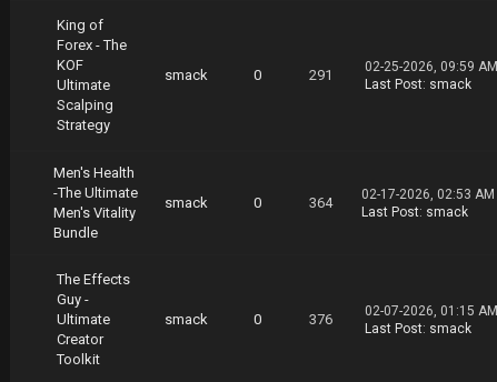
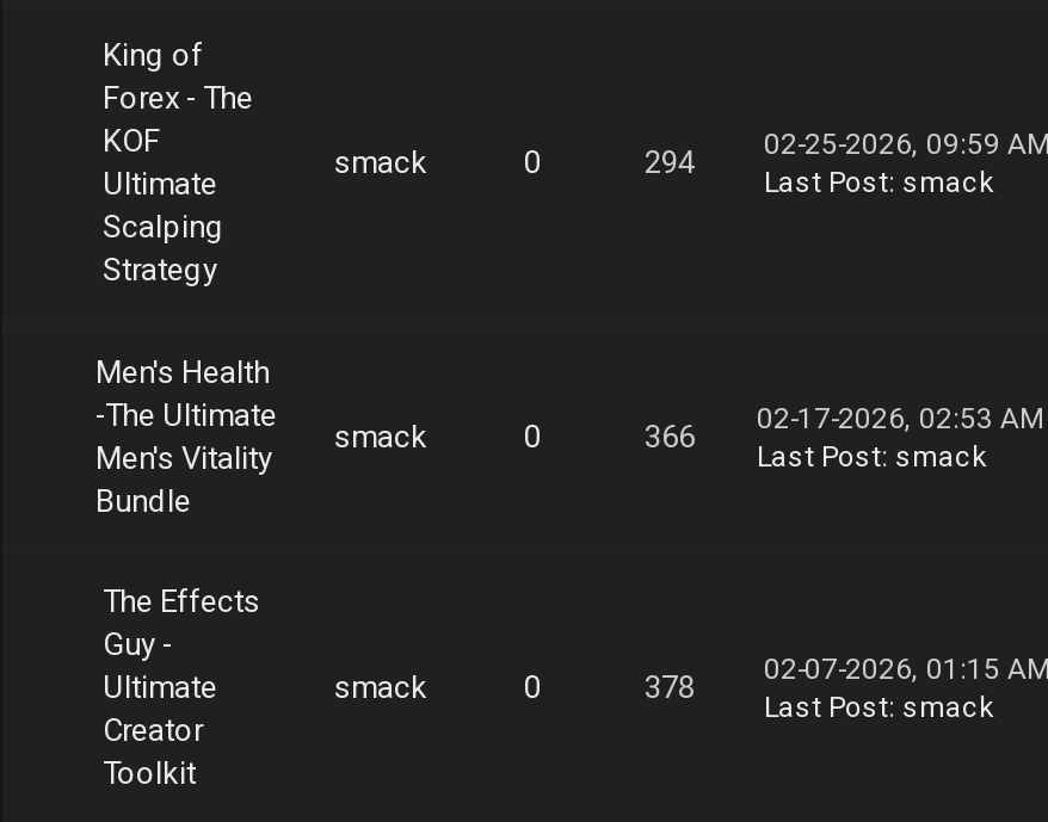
[309,67,332,83] 291 -> [645,144,695,180] 294
[309,187,495,211] 364 02-17-2026, 02:53 AM -> [645,402,1043,455] 366 02-17-2026, 02:53 AM
[309,311,332,328] 376 -> [645,669,695,705] 378

